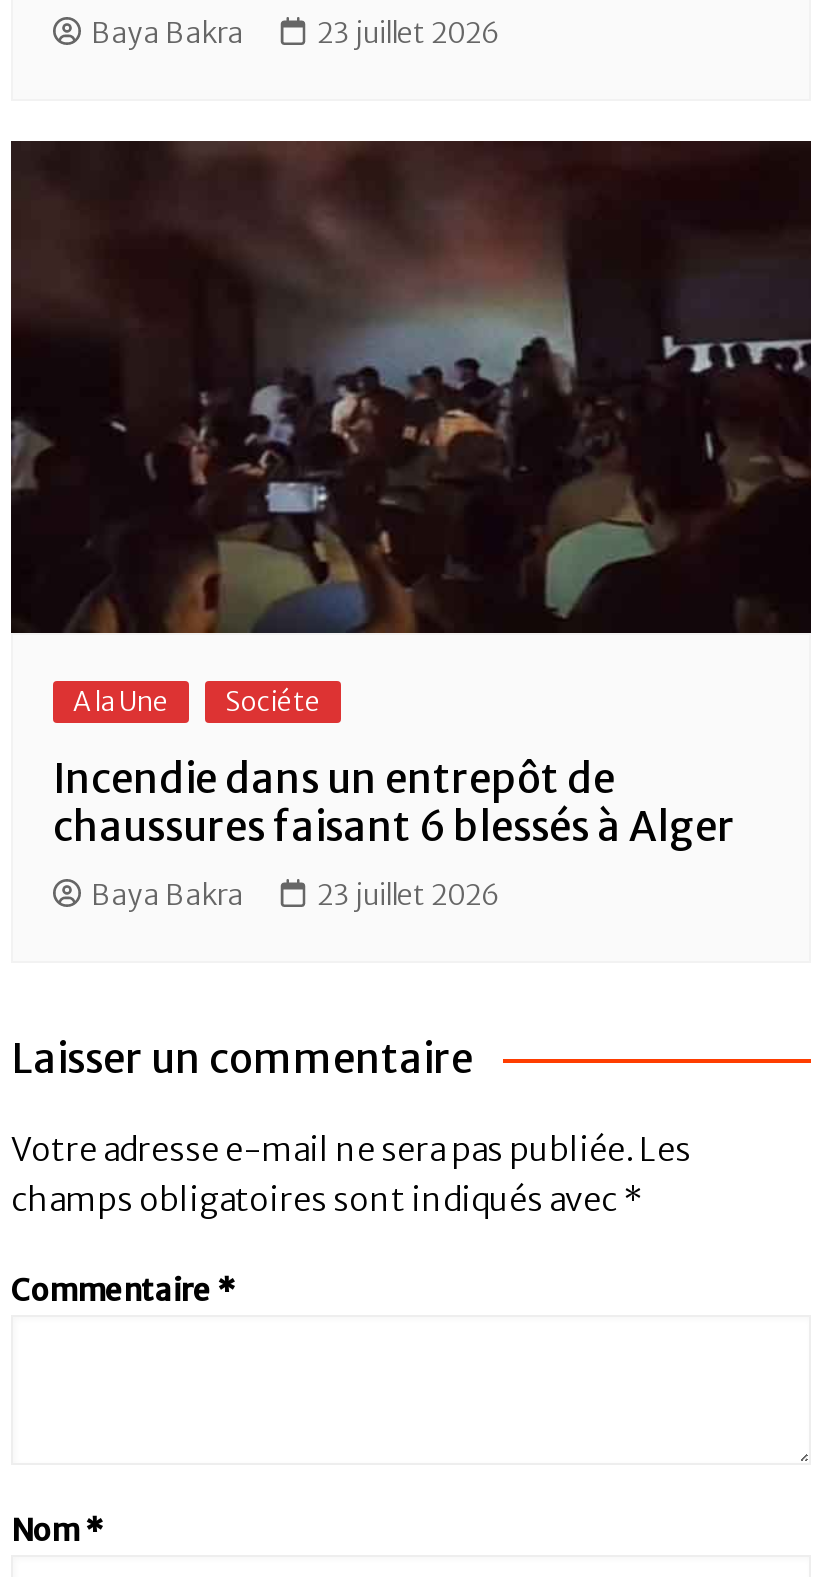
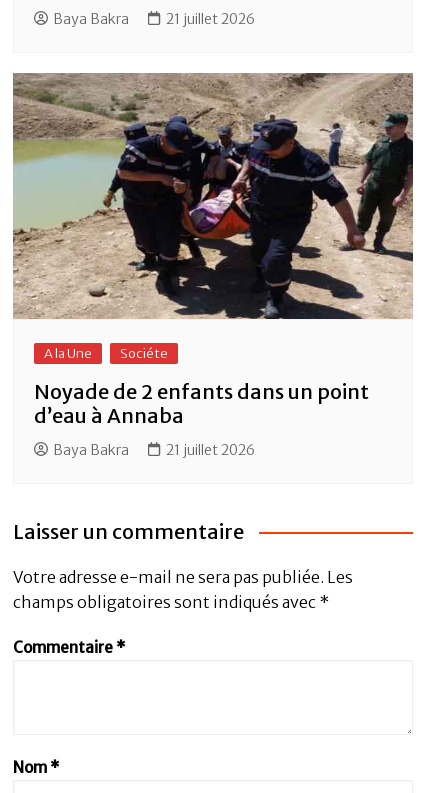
[317,15,499,51] 23 juillet 2026 -> [166,10,255,28] 21 juillet 2026
[9,139,813,635] [image] -> [12,72,414,320] [image]
[53,753,735,851] Incendie dans un entrepôt de | chaussures faisant 6 blessés à Alger -> [34,379,369,428] Noyade de 2 enfants dans un point | d’eau à Annaba
[317,877,499,913] 23 juillet 2026 -> [166,441,255,459] 21 juillet 2026

